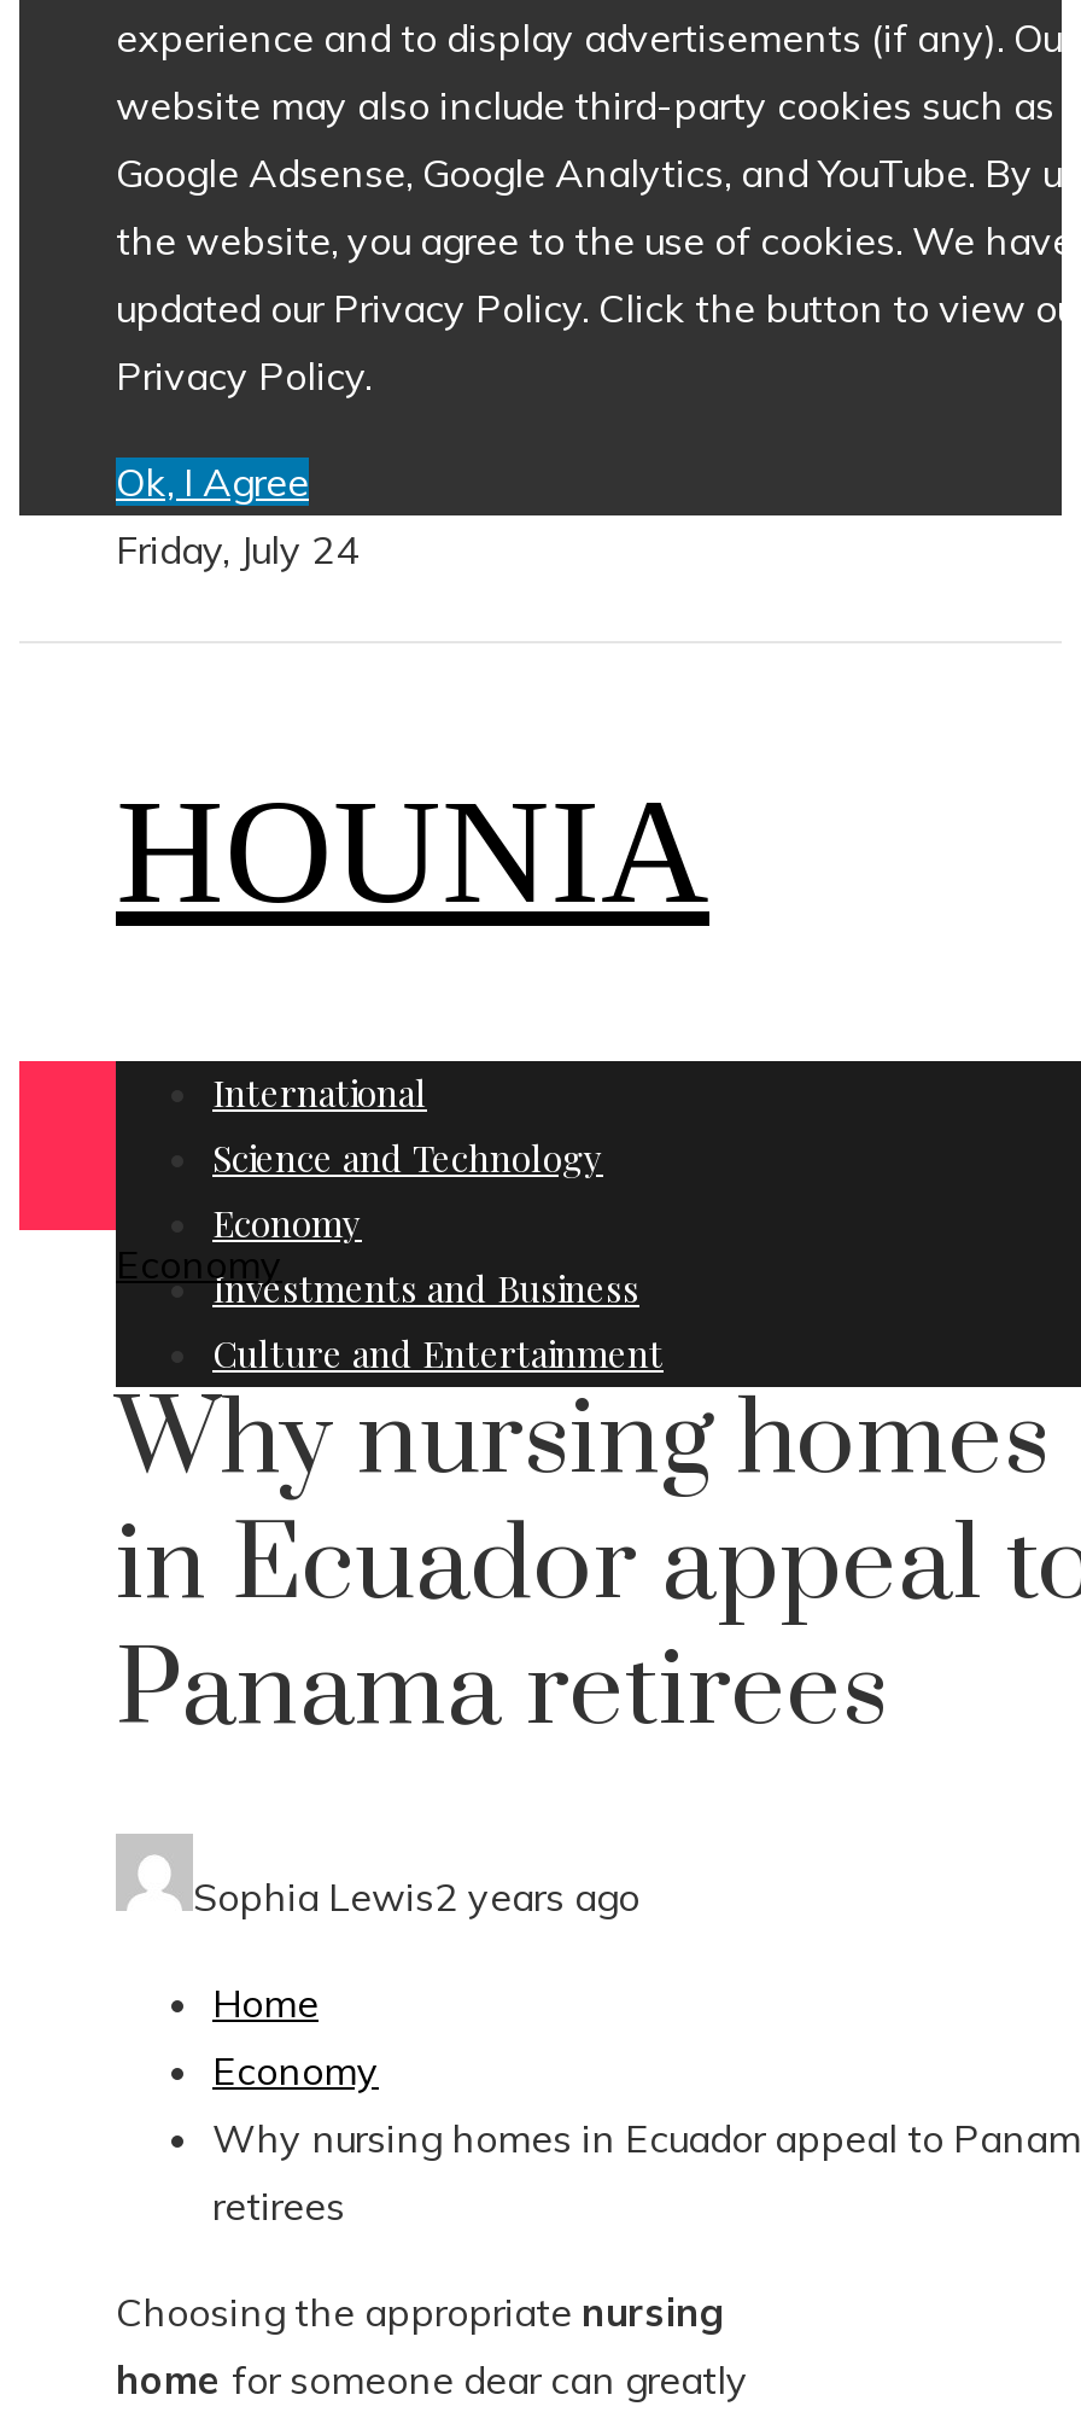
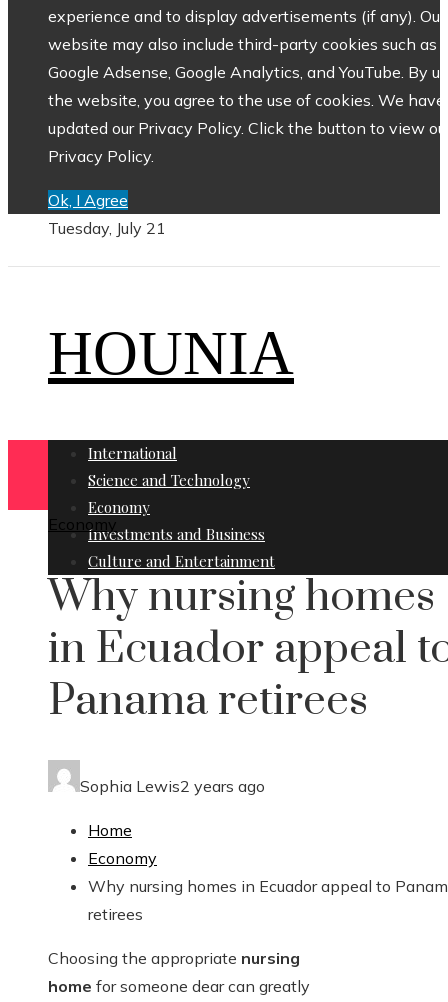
[116,525,360,573] Friday, July 24 -> [48,218,166,238] Tuesday, July 21

